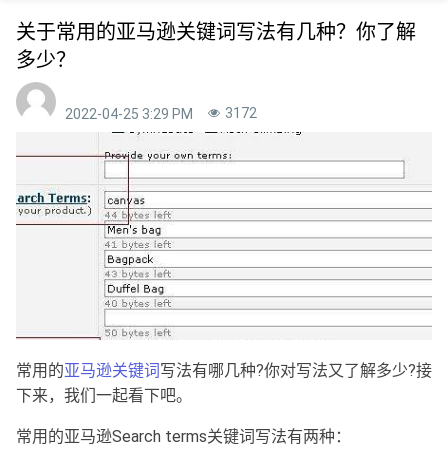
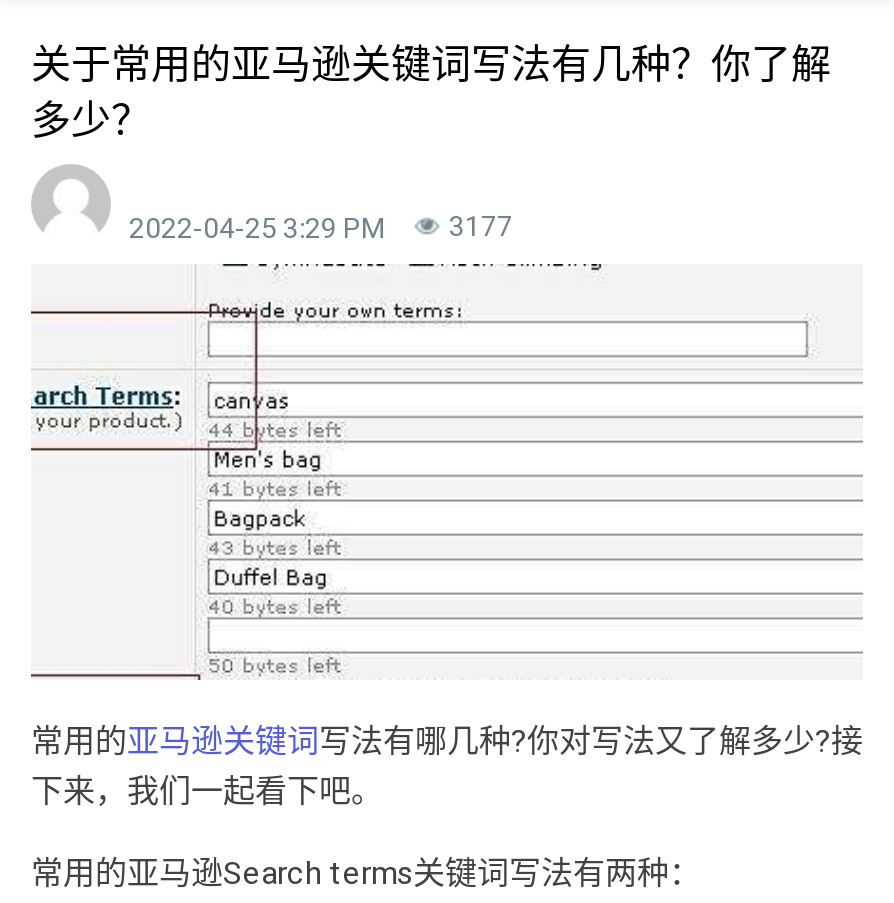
[65,105,257,122] 2022-04-25 3:29 PM 3172 -> [129,209,513,244] 2022-04-25 3:29 PM 3177

